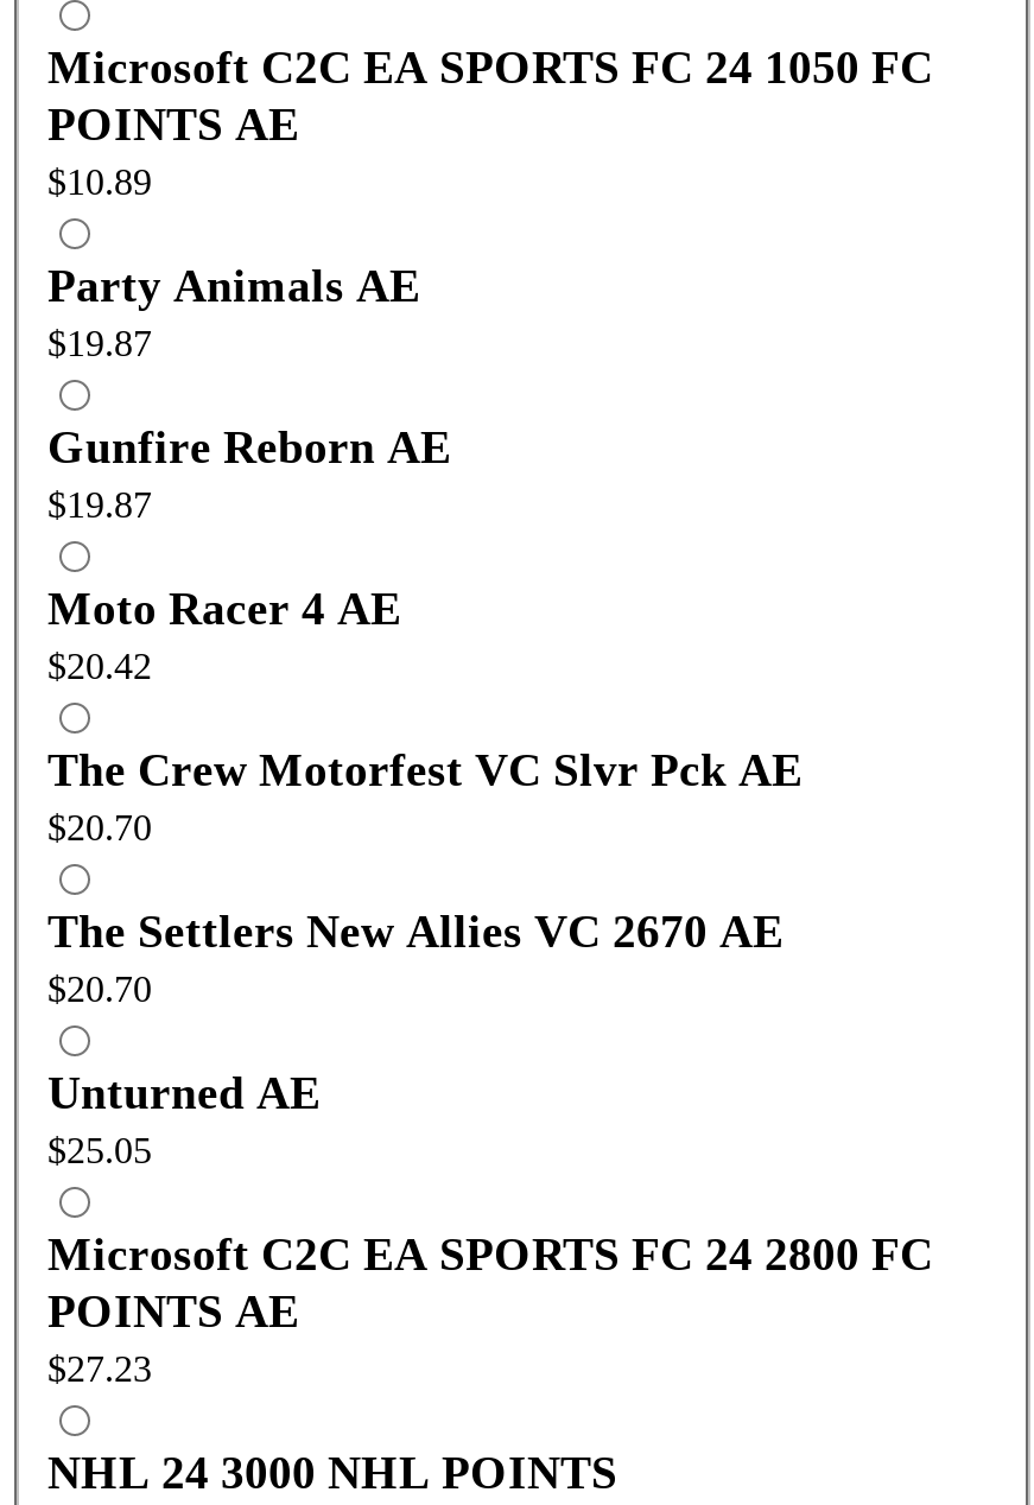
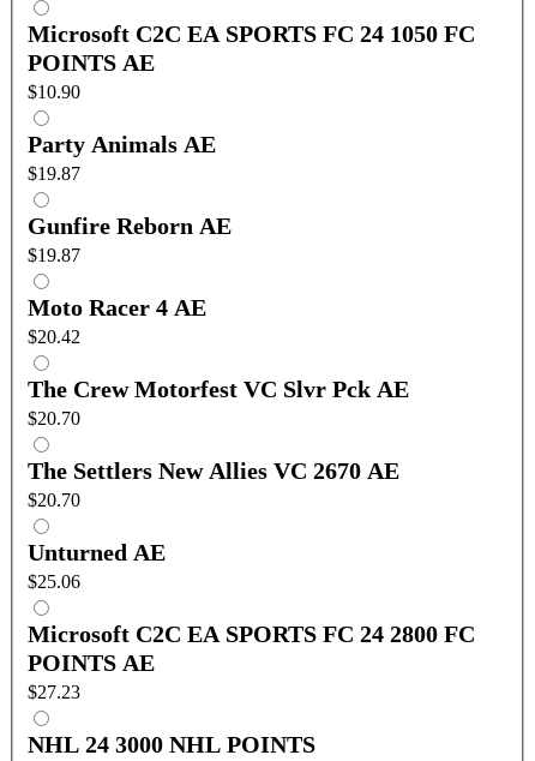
[47,161,152,201] $10.89 -> [28,81,80,102] $10.90
[47,1129,152,1170] $25.05 -> [28,571,80,591] $25.06

